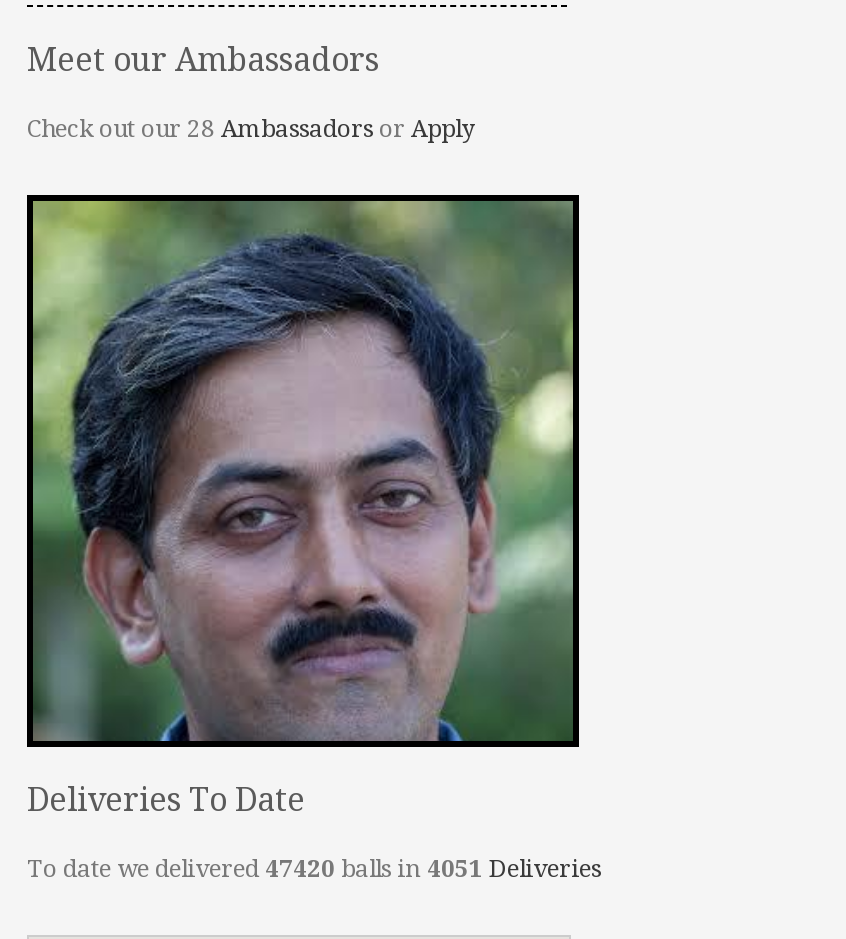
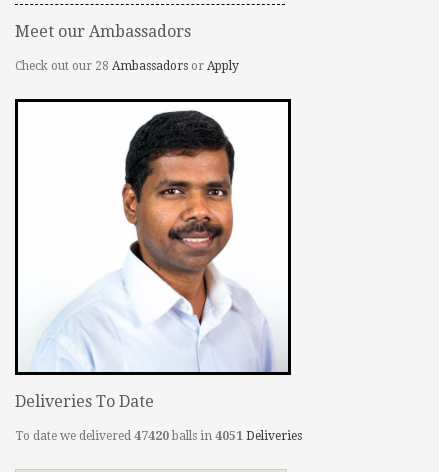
[31,199,575,743] [image] -> [17,101,289,373] [image]

